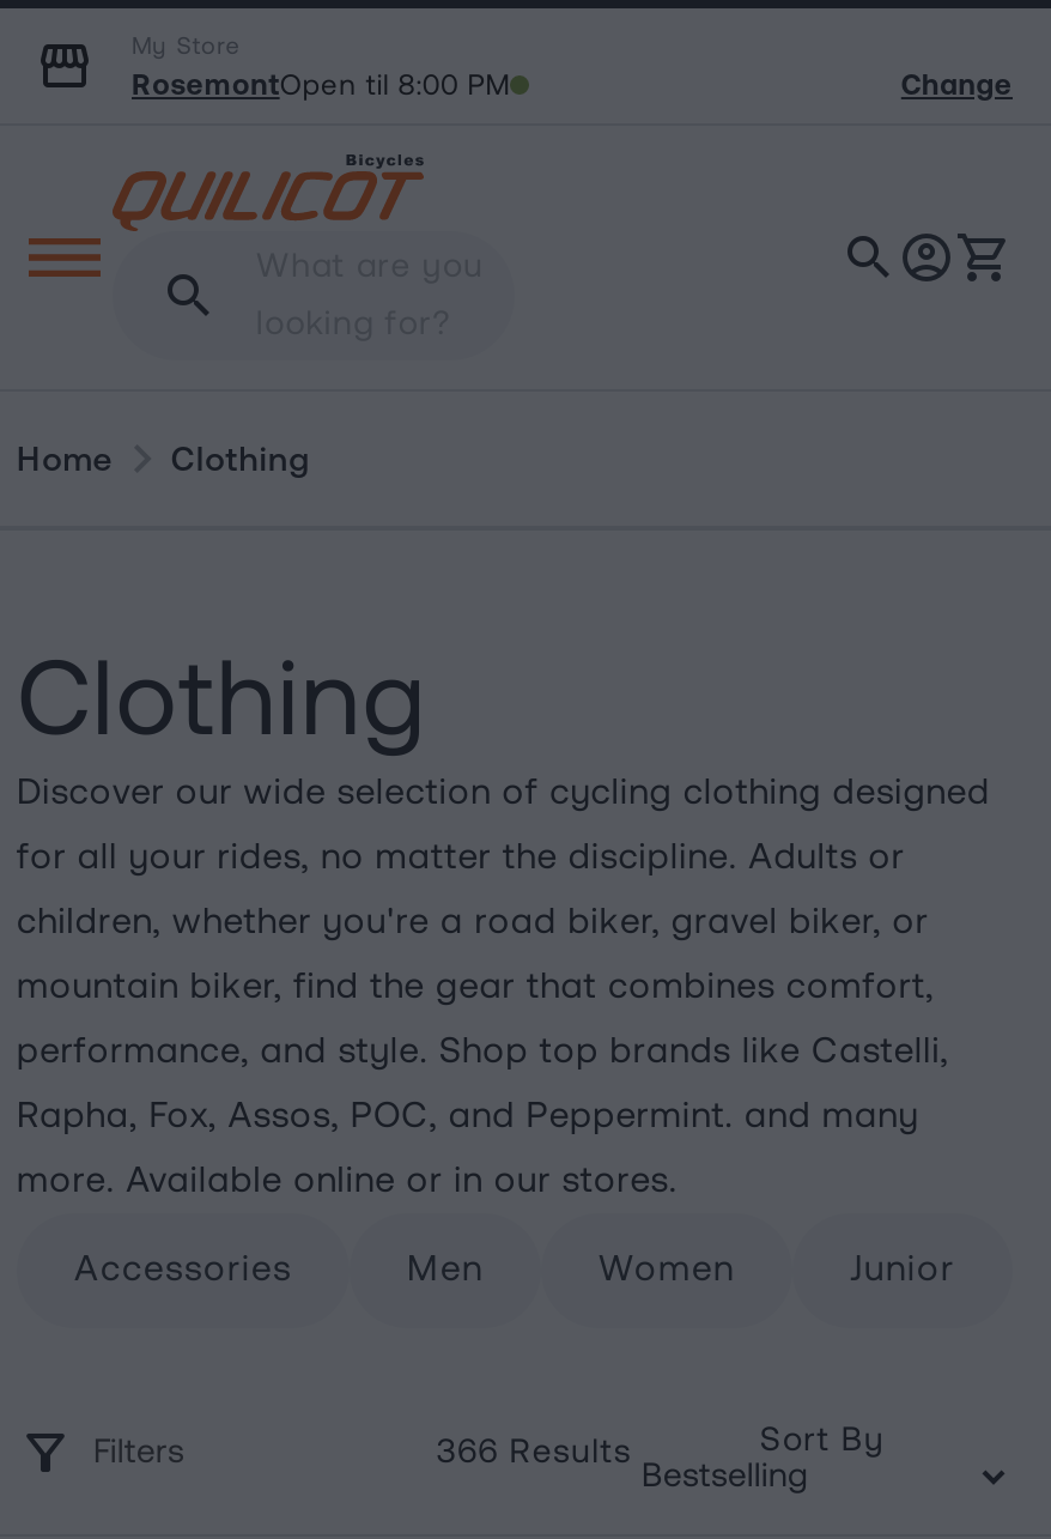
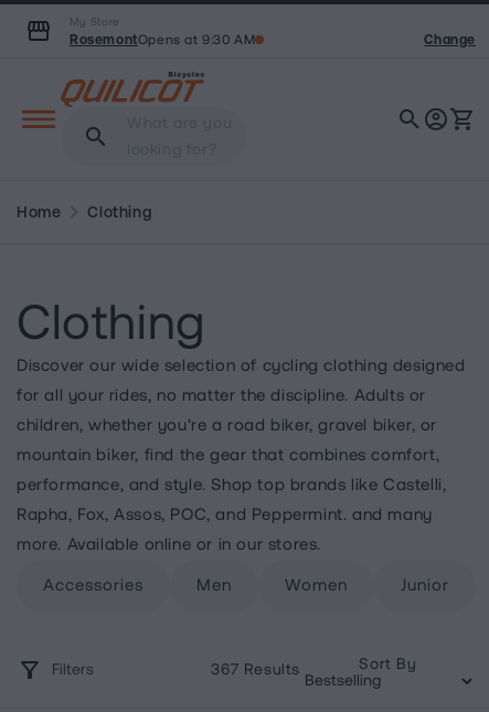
[132,68,511,102] RosemontOpen til 8:00 PM -> [70,32,255,47] RosemontOpens at 9:30 AM
[437,1436,632,1470] 366 Results -> [211,662,300,678] 367 Results

